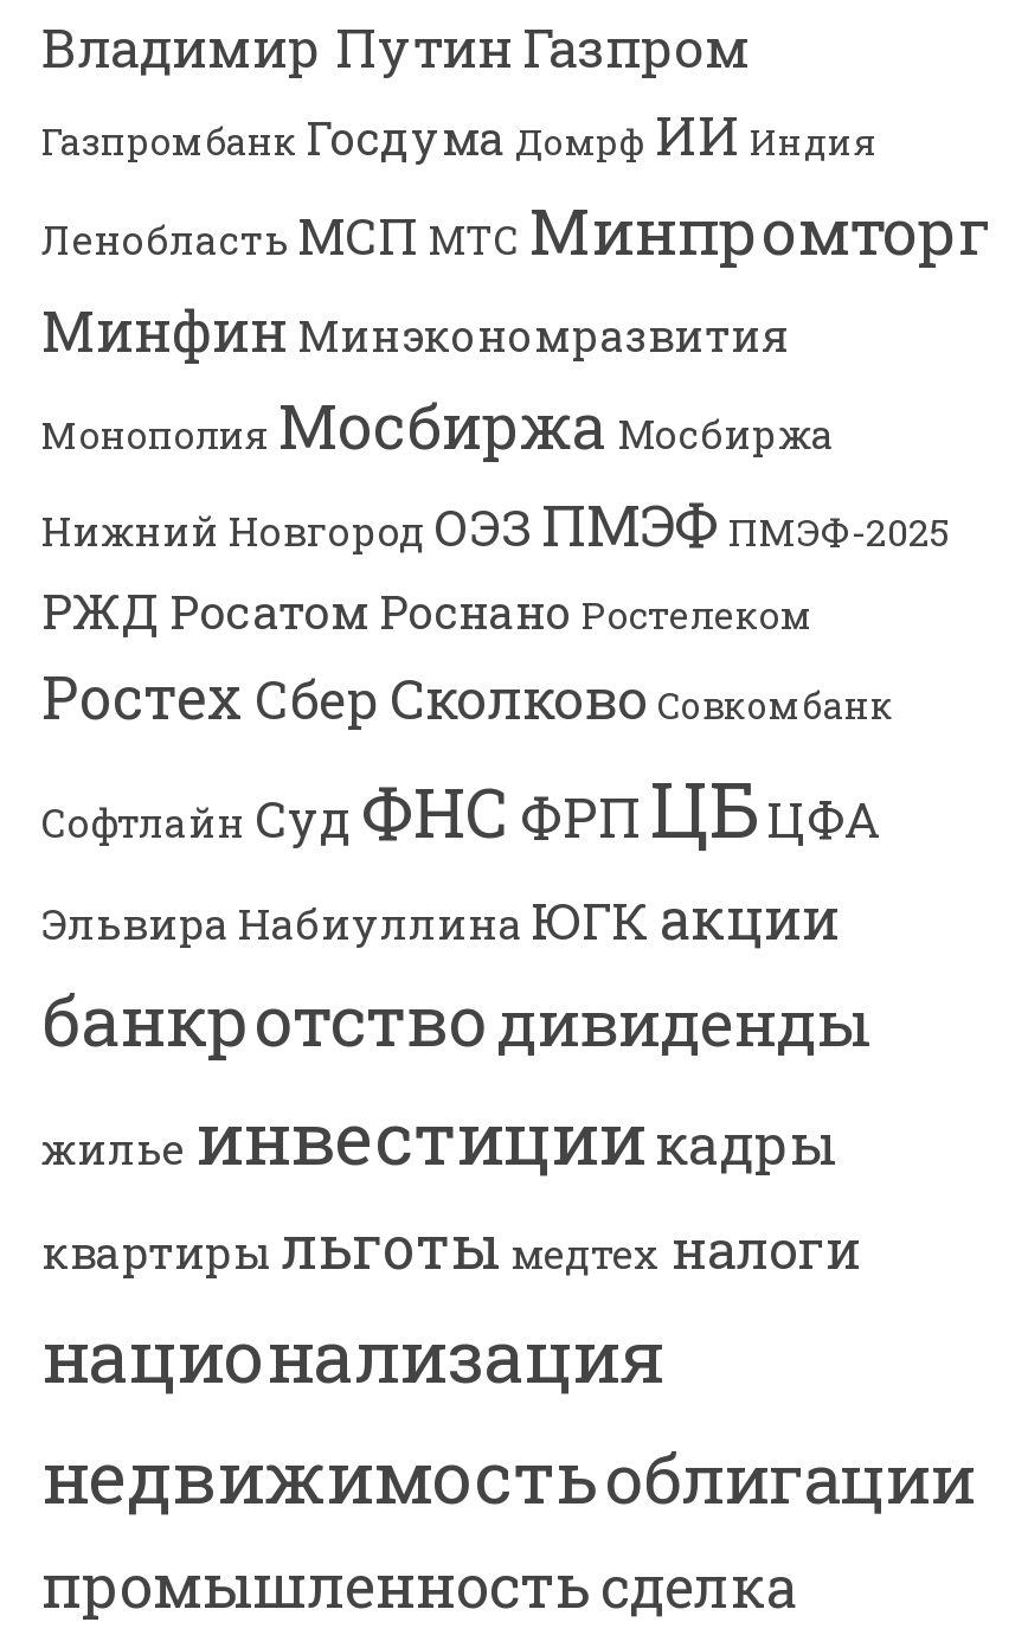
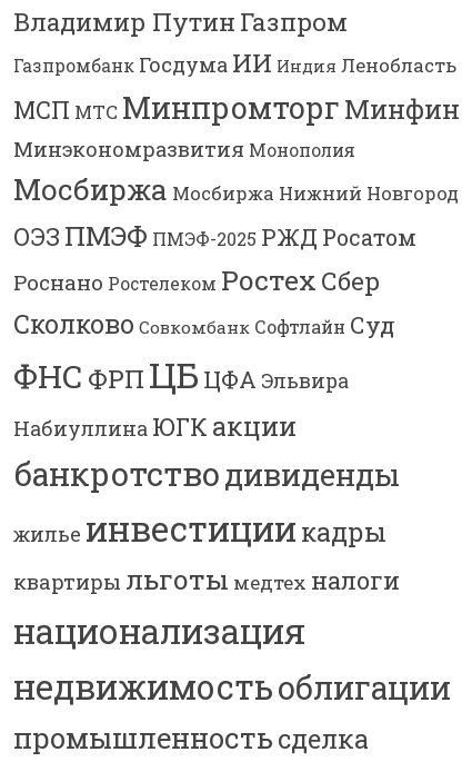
[41,100,991,953] Газпромбанк Госдума Домрф ИИ Индия | Ленобласть МСП МТС Минпромторг | Минфин Минэкономразвития | Монополия Мосбиржа Мосбиржа | Нижний Новгород ОЭЗ ПМЭФ ПМЭФ-2025 | РЖД Росатом Роснано Ростелеком | Ростех Сбер Сколково Совкомбанк | Софтлайн Суд ФНС ФРП ЦБ ЦФА | Эльвира Набиуллина ЮГК акции -> [13,46,460,443] Газпромбанк Госдума ИИ Индия Ленобласть | МСП МТС Минпромторг Минфин | Минэкономразвития Монополия | Мосбиржа Мосбиржа Нижний Новгород | ОЭЗ ПМЭФ ПМЭФ-2025 РЖД Росатом | Роснано Ростелеком Ростех Сбер | Сколково Совкомбанк Софтлайн Суд | ФНС ФРП ЦБ ЦФА Эльвира | Набиуллина ЮГК акции

